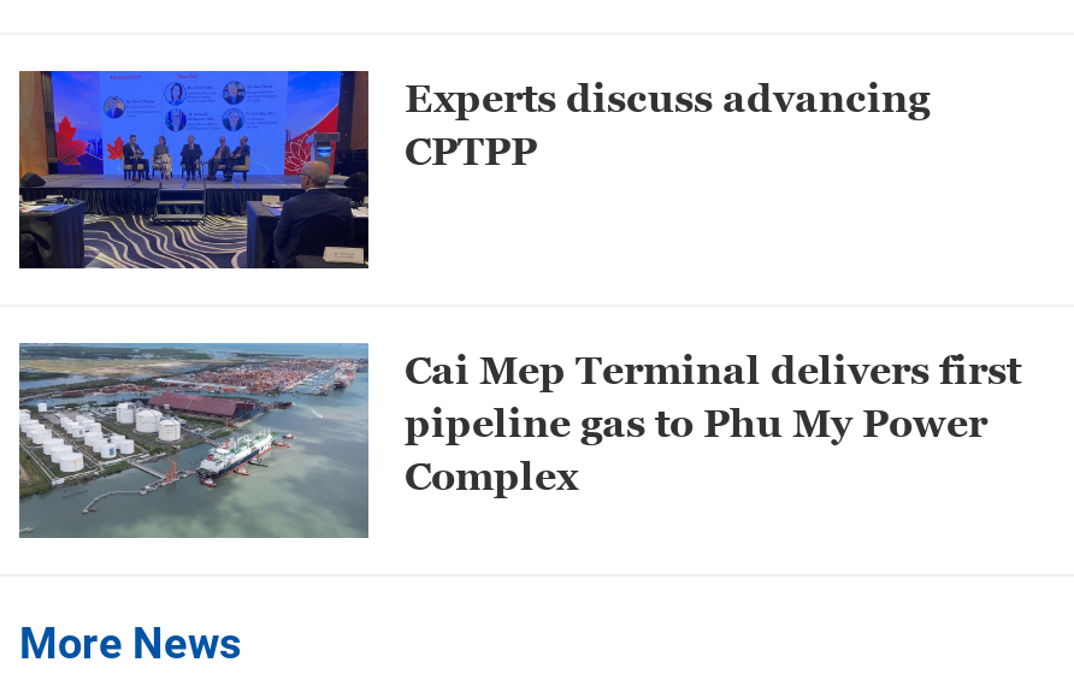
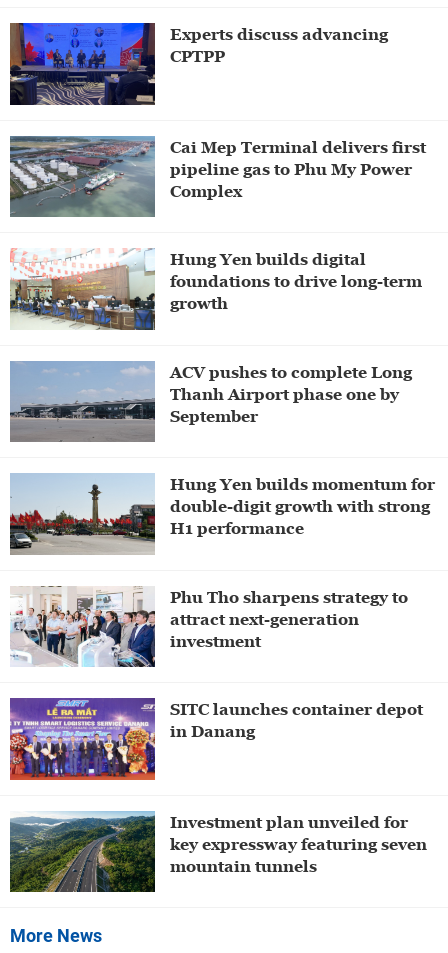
none -> [9,248,422,331] [image] | Hung Yen builds digital | foundations to drive long-term | growth
none -> [9,360,412,443] [image] | ACV pushes to complete Long | Thanh Airport phase one by | September
none -> [9,473,435,556] [image] | Hung Yen builds momentum for | double-digit growth with strong | H1 performance
none -> [9,697,423,781] [image] | SITC launches container depot | in Danang
none -> [9,812,427,893] [image] | Investment plan unveiled for | key expressway featuring seven | mountain tunnels
none -> [10,585,408,668] [image] | Phu Tho sharpens strategy to | attract next-generation | investment

